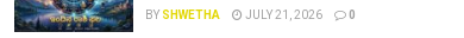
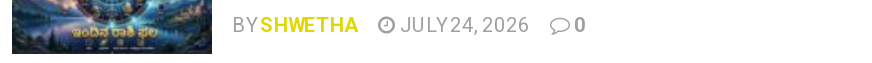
[145,9,356,22] BY SHWETHA JULY 21, 2026 0 -> [232,14,586,36] BY SHWETHA JULY 24, 2026 0

